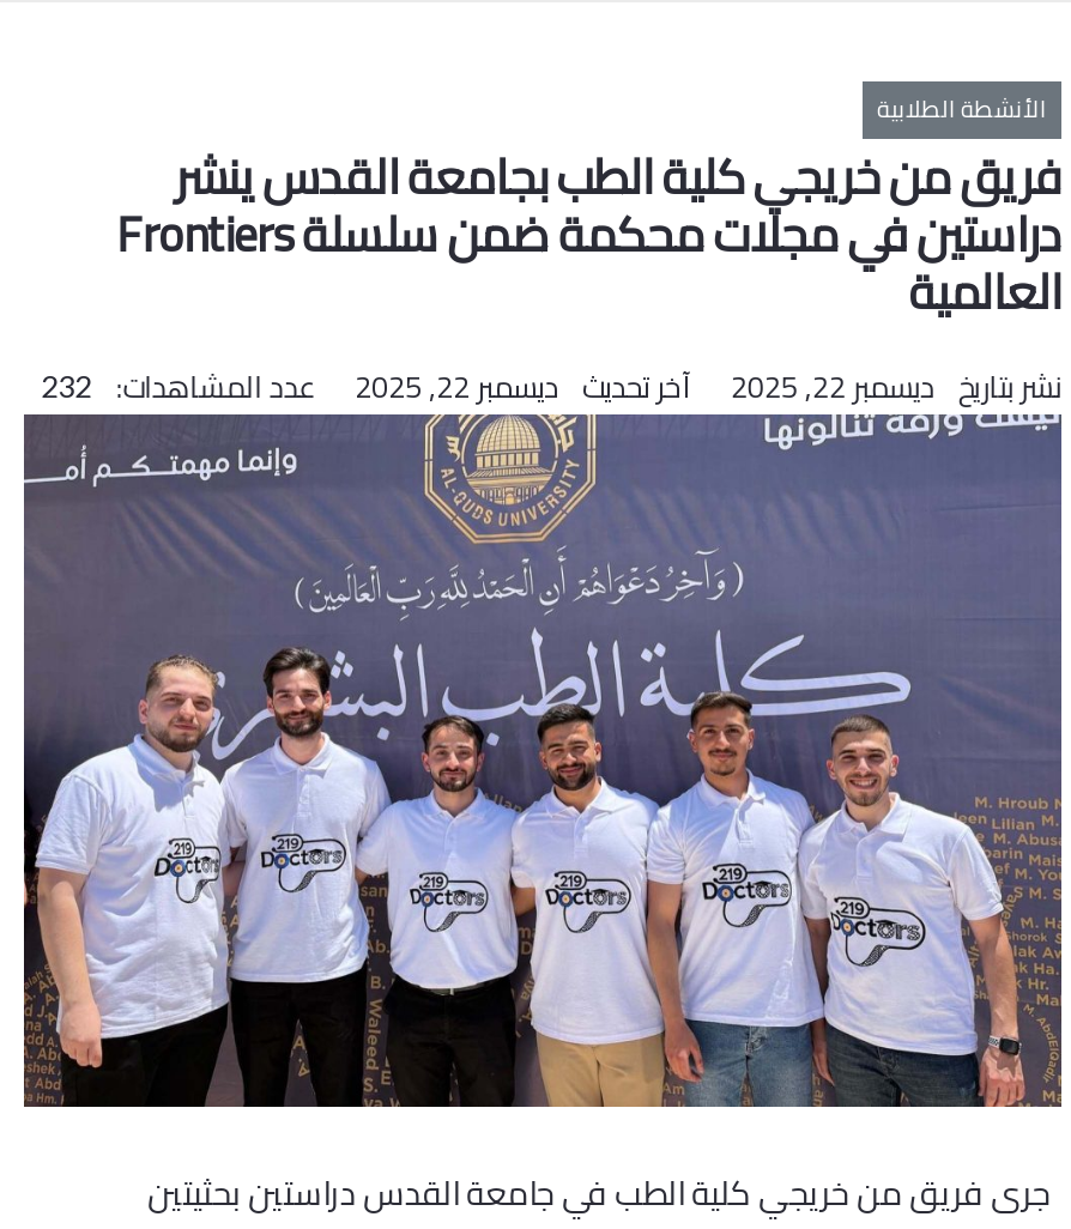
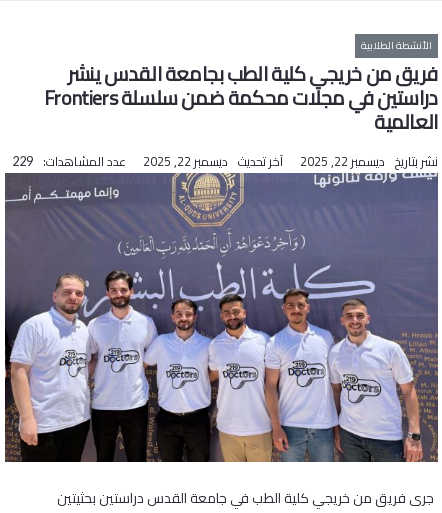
[41,360,314,415] عدد المشاهدات: 232 -> [12,150,126,173] عدد المشاهدات: 229

